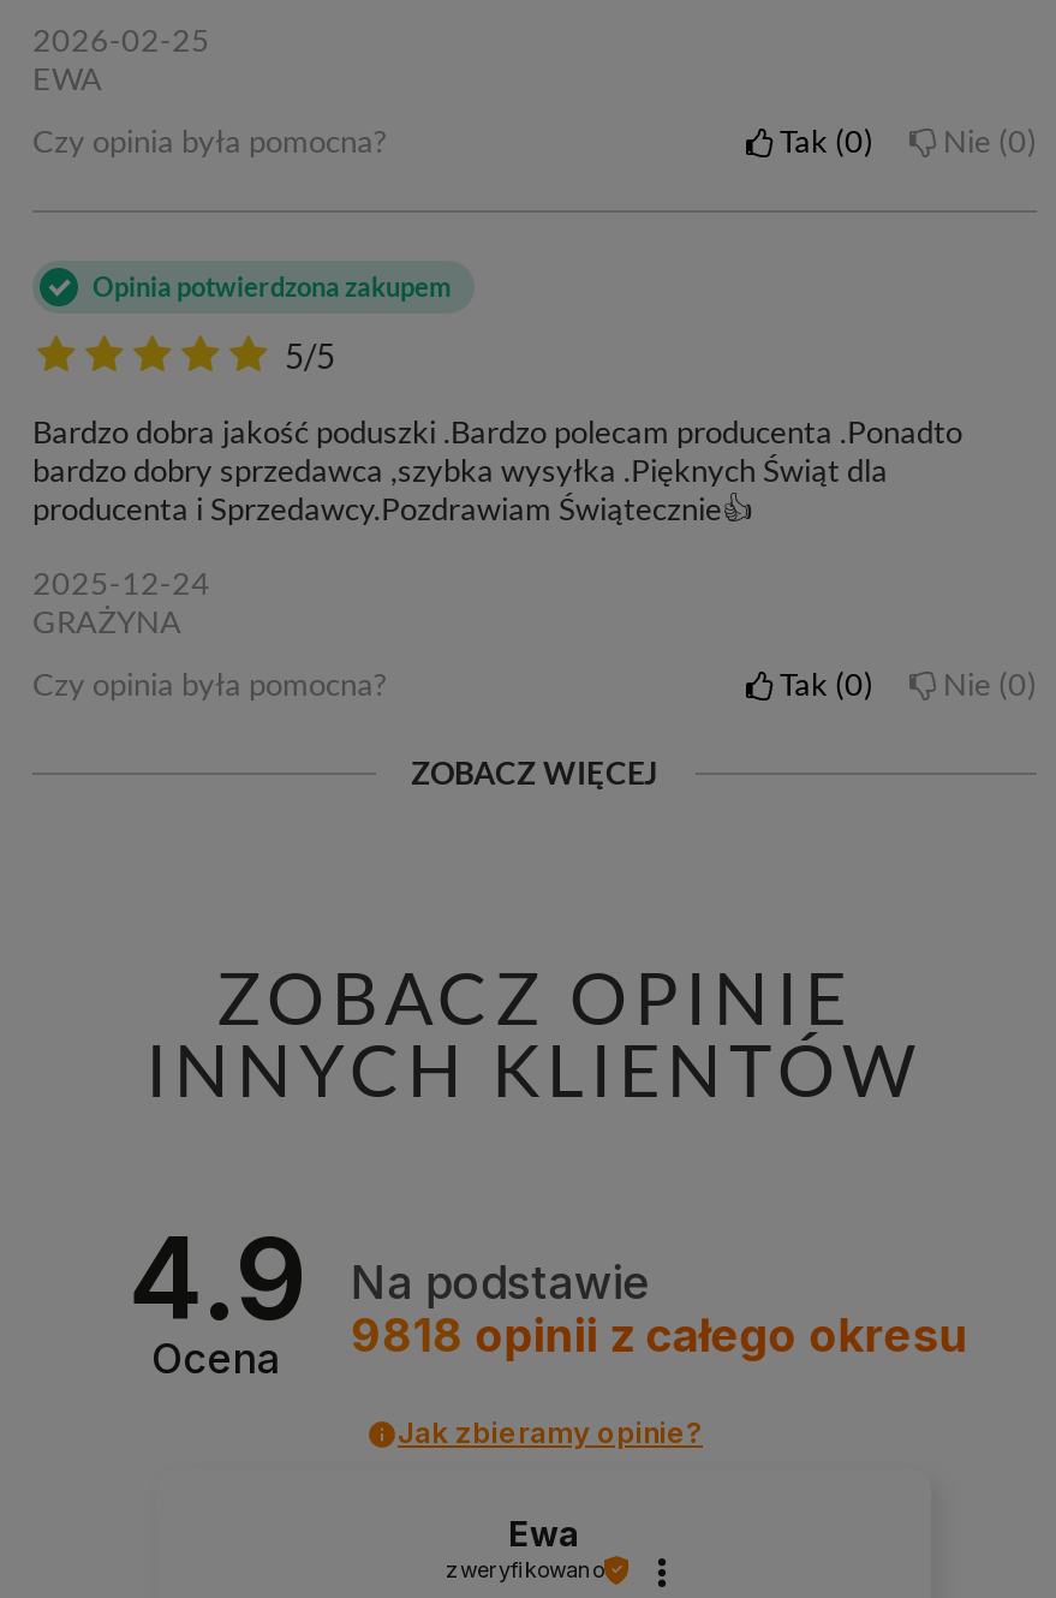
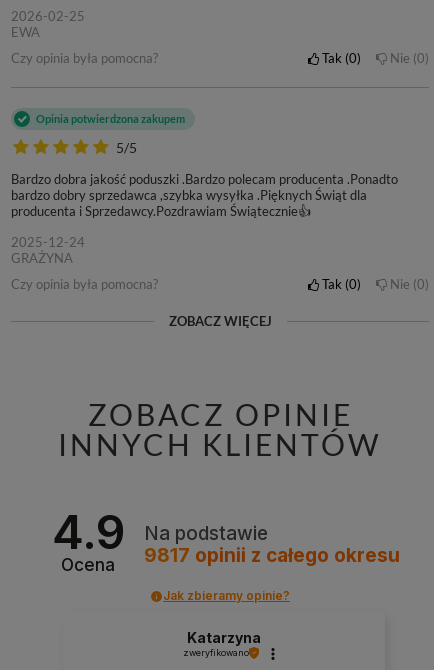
[351,1308,968,1363] 9818 opinii z całego okresu -> [144,544,400,567] 9817 opinii z całego okresu
[508,1514,580,1555] Ewa -> [187,629,261,646] Katarzyna

